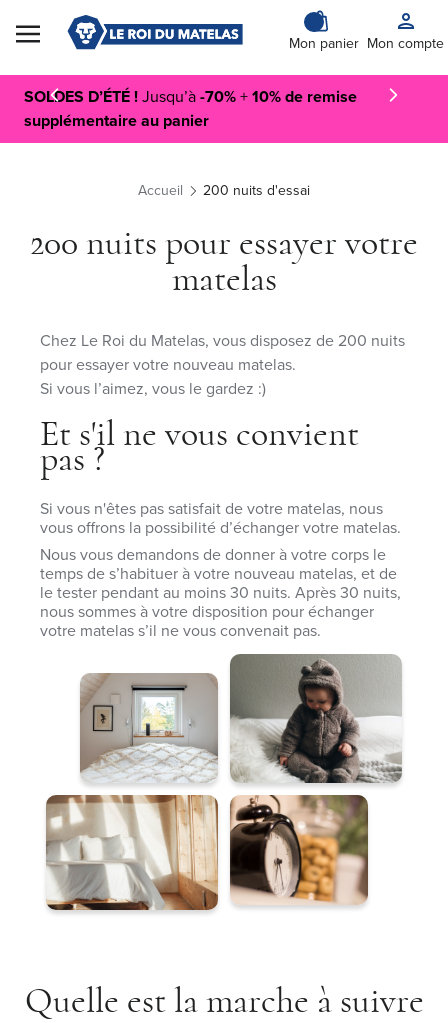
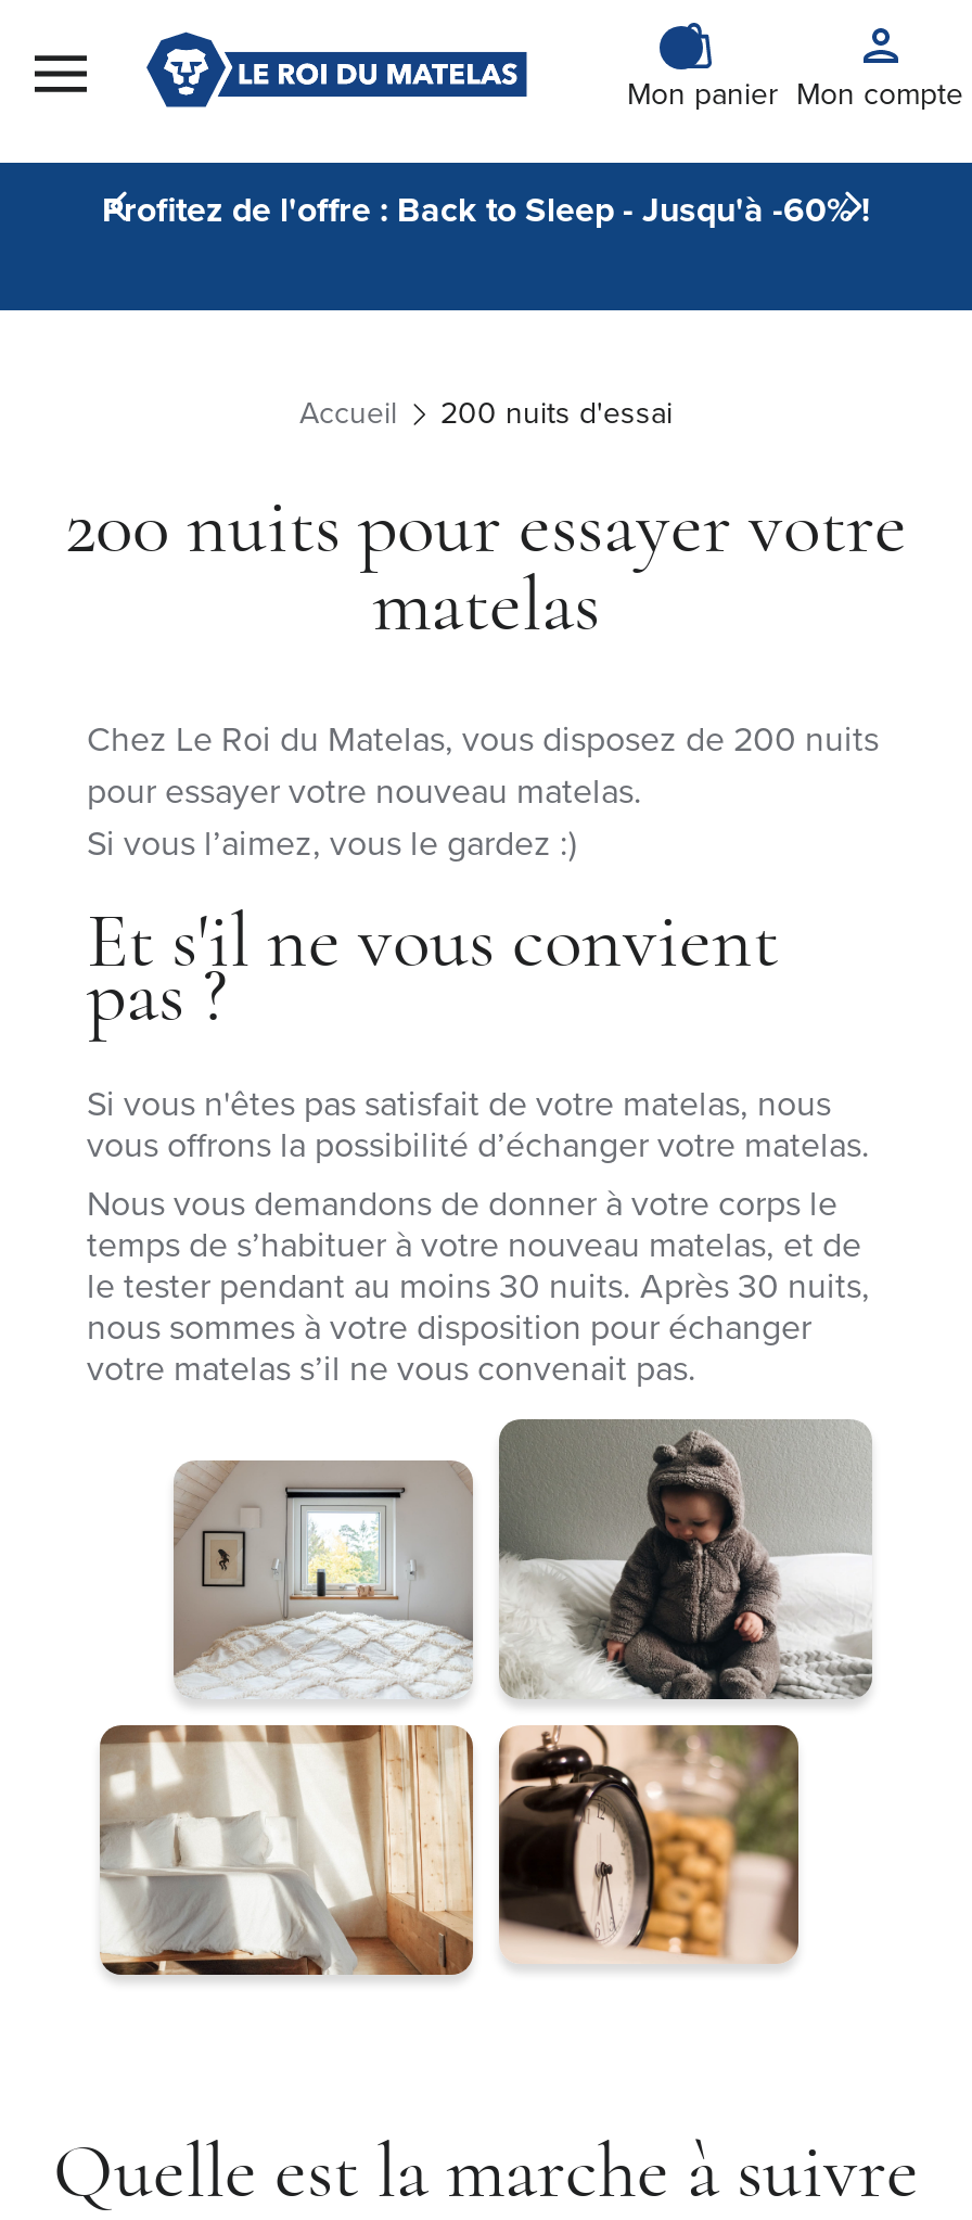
[24,85,357,132] SOLDES D’ÉTÉ ! Jusqu’à -70% + 10% de remise | supplémentaire au panier -> [102,184,870,234] Profitez de l'offre : Back to Sleep - Jusqu'à -60% !

